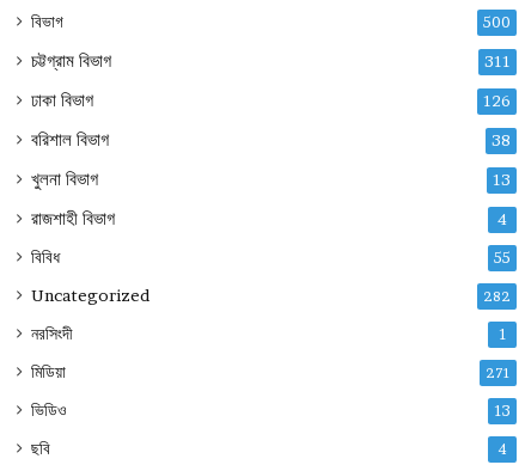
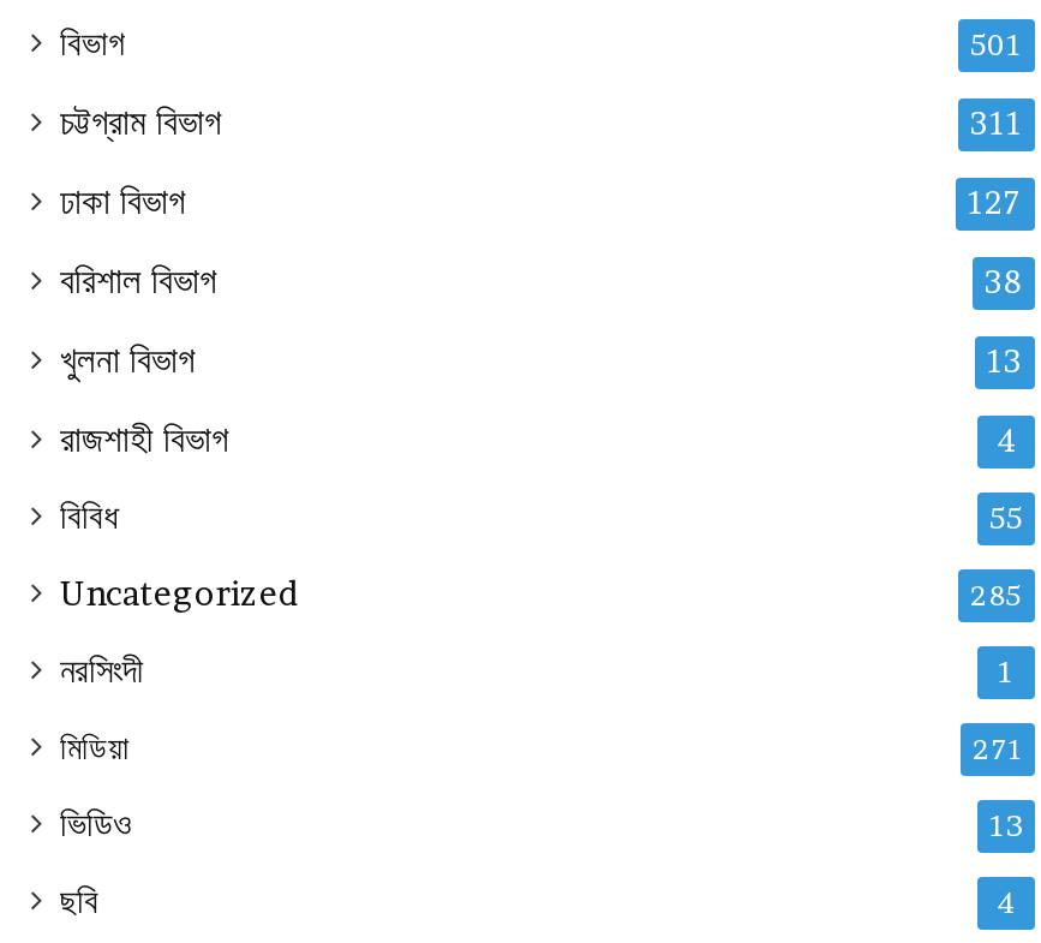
[483,13,511,31] 500 -> [970,26,1023,62] 501
[483,92,511,110] 126 -> [968,185,1023,221] 127
[483,288,511,305] 282 -> [970,579,1023,612] 285

